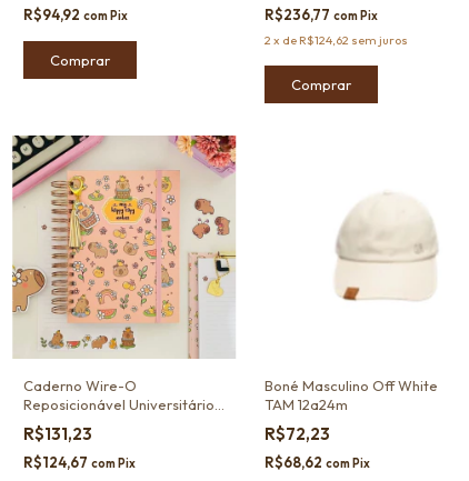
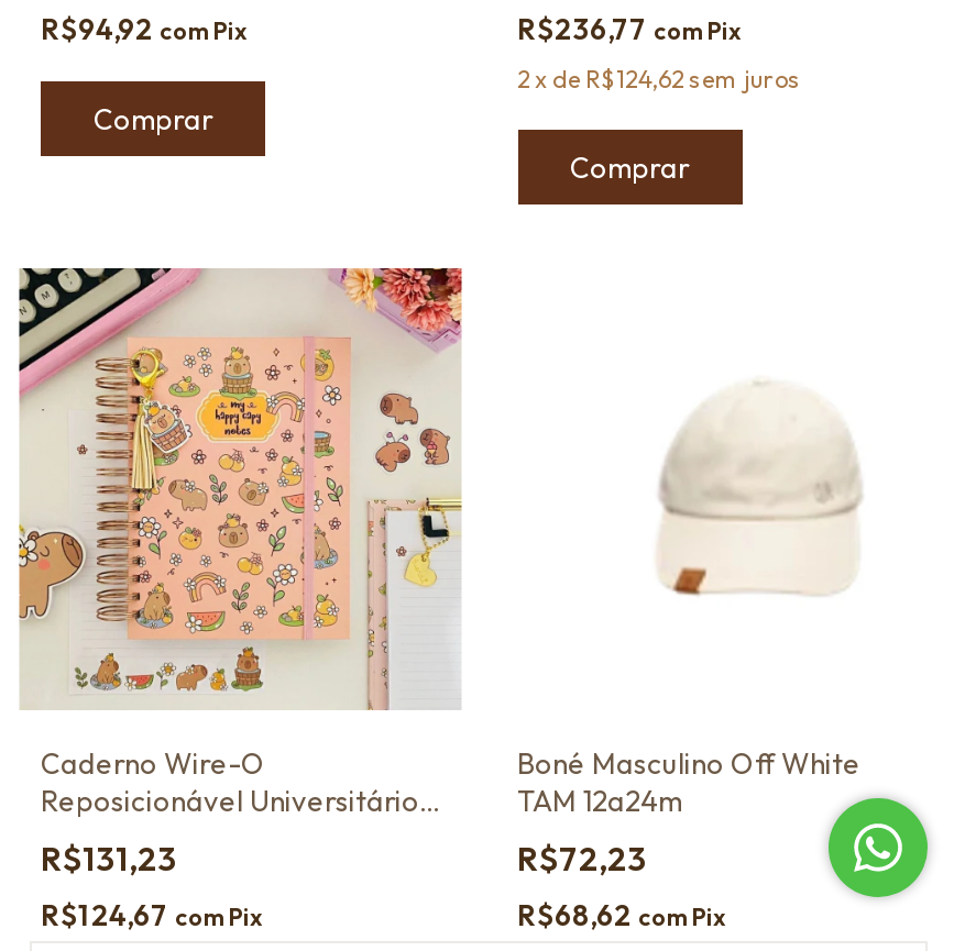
none -> [824,794,932,902] [image]

